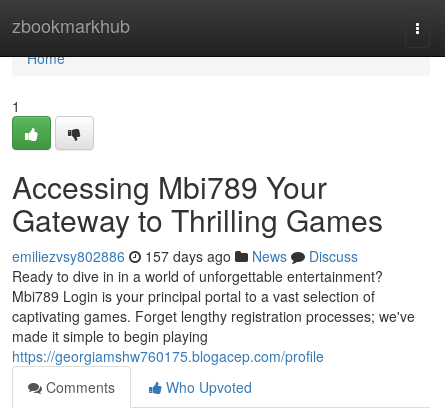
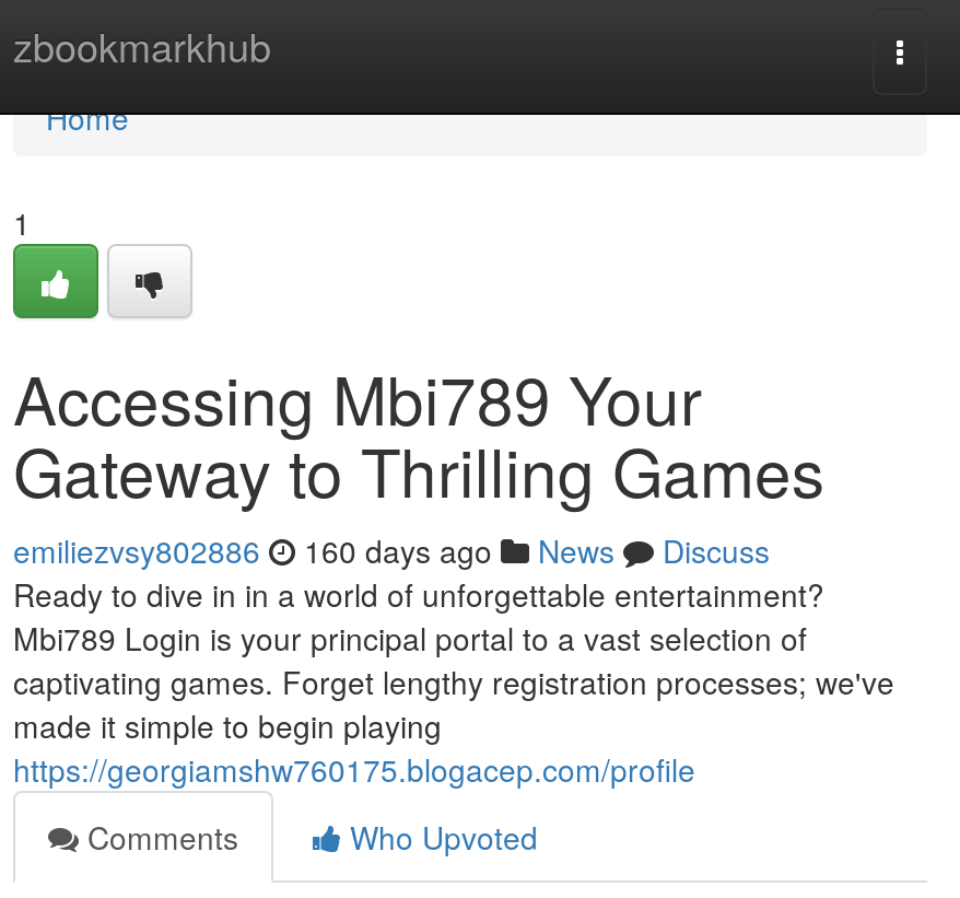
[12,246,358,266] emiliezvsy802886 157 days ago News Discuss -> [13,528,770,572] emiliezvsy802886 160 days ago News Discuss

